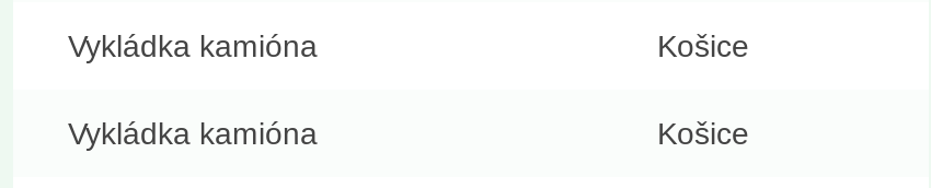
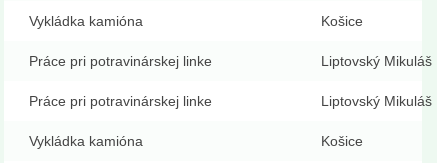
none -> [29,53,432,109] Práce pri potravinárskej linke | Liptovský Mikuláš | Práce pri potravinárskej linke | Liptovský Mikuláš

